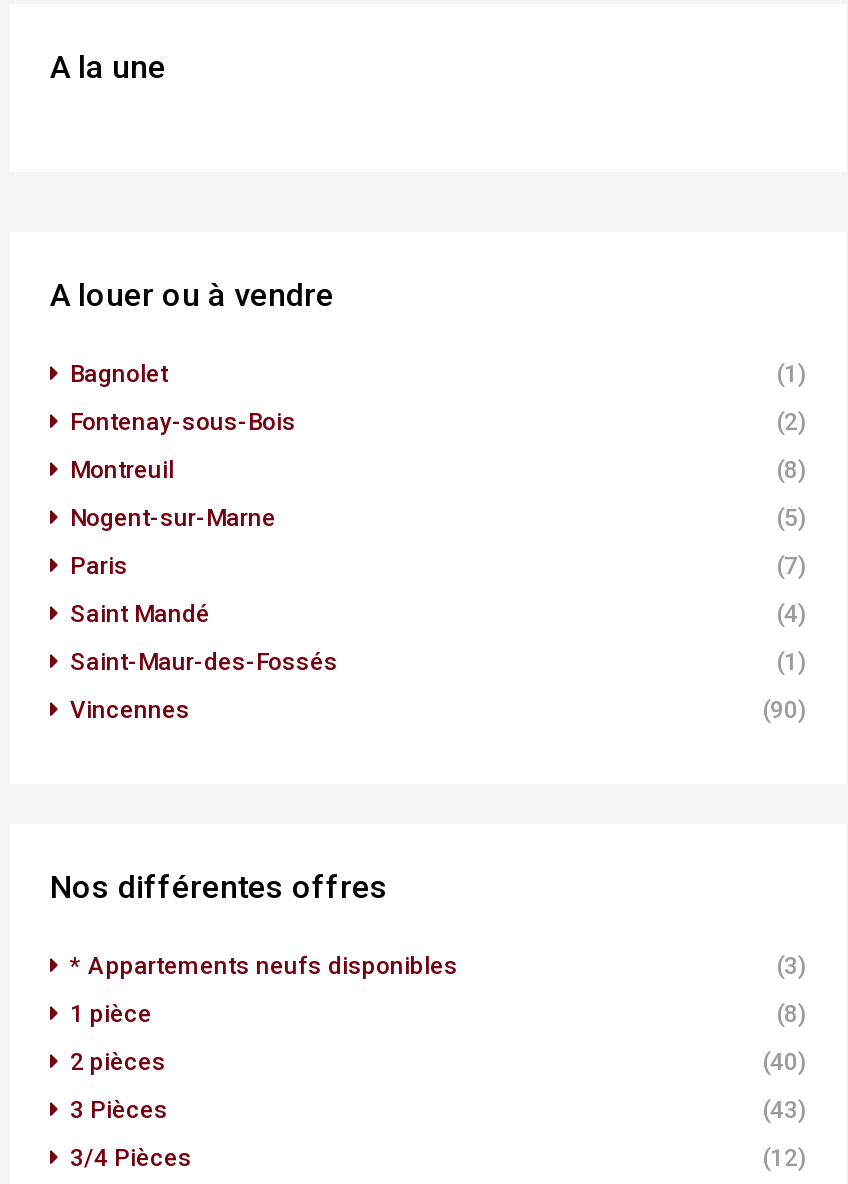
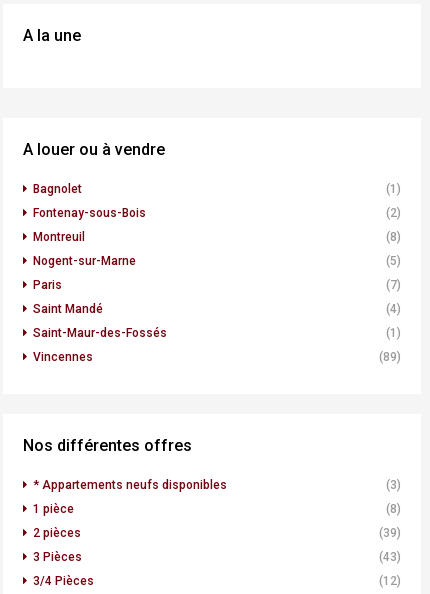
[762,696,806,724] (90) -> [379,350,401,364] (89)
[762,1048,806,1076] (40) -> [379,526,401,540] (39)

